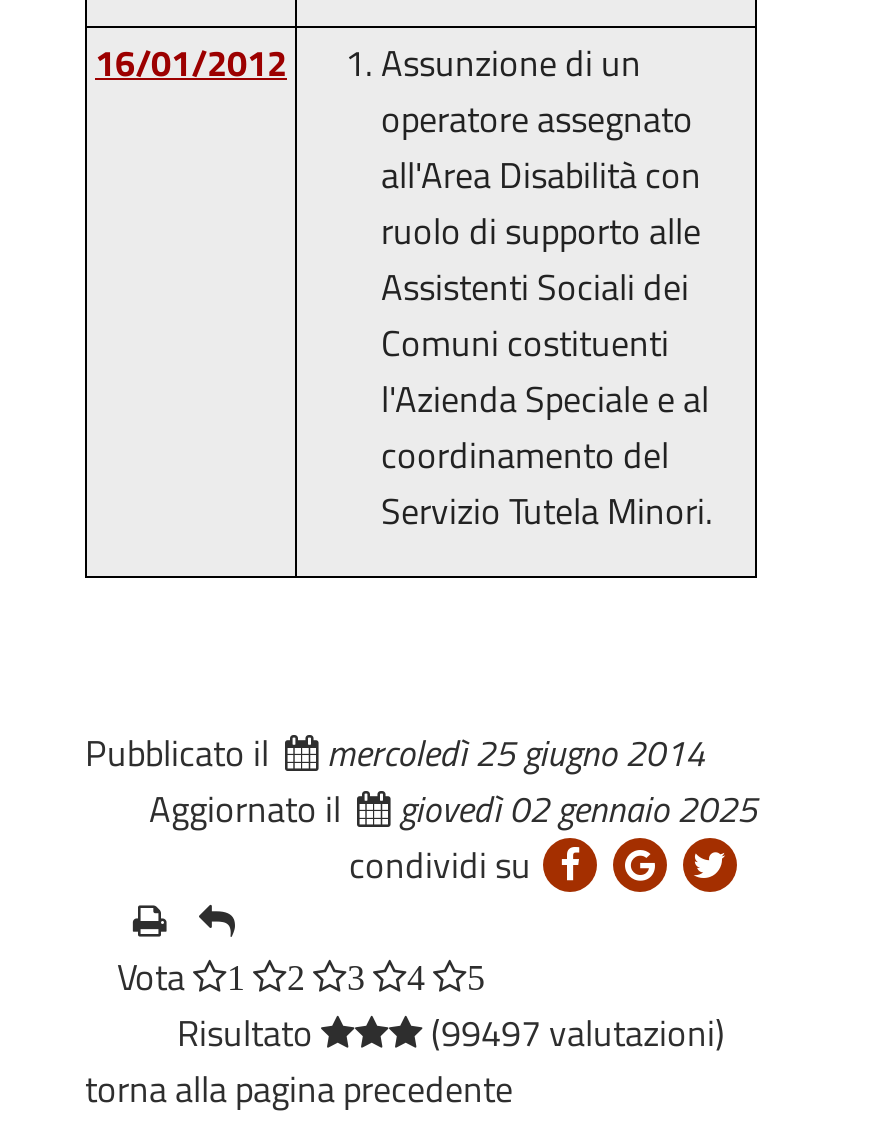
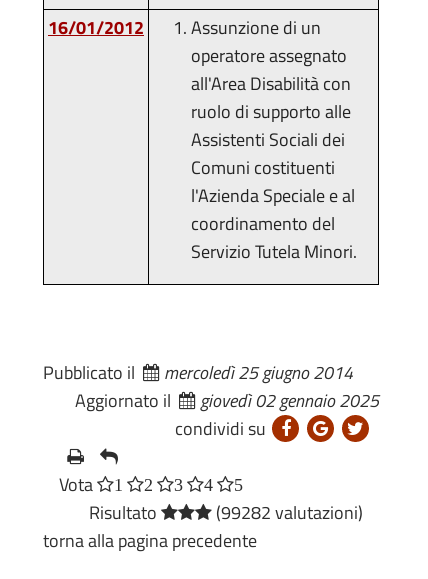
[177,1006,725,1060] Risultato (99497 valutazioni) -> [89,499,363,526] Risultato (99282 valutazioni)

